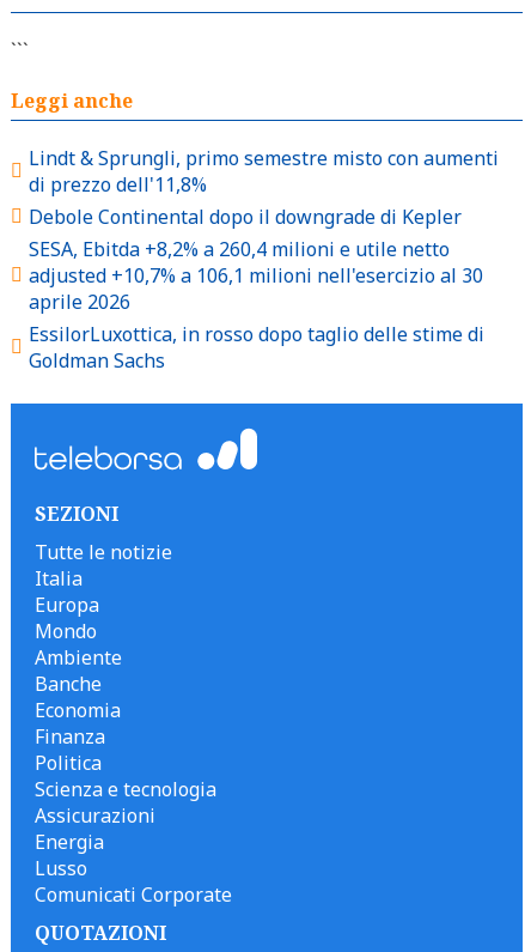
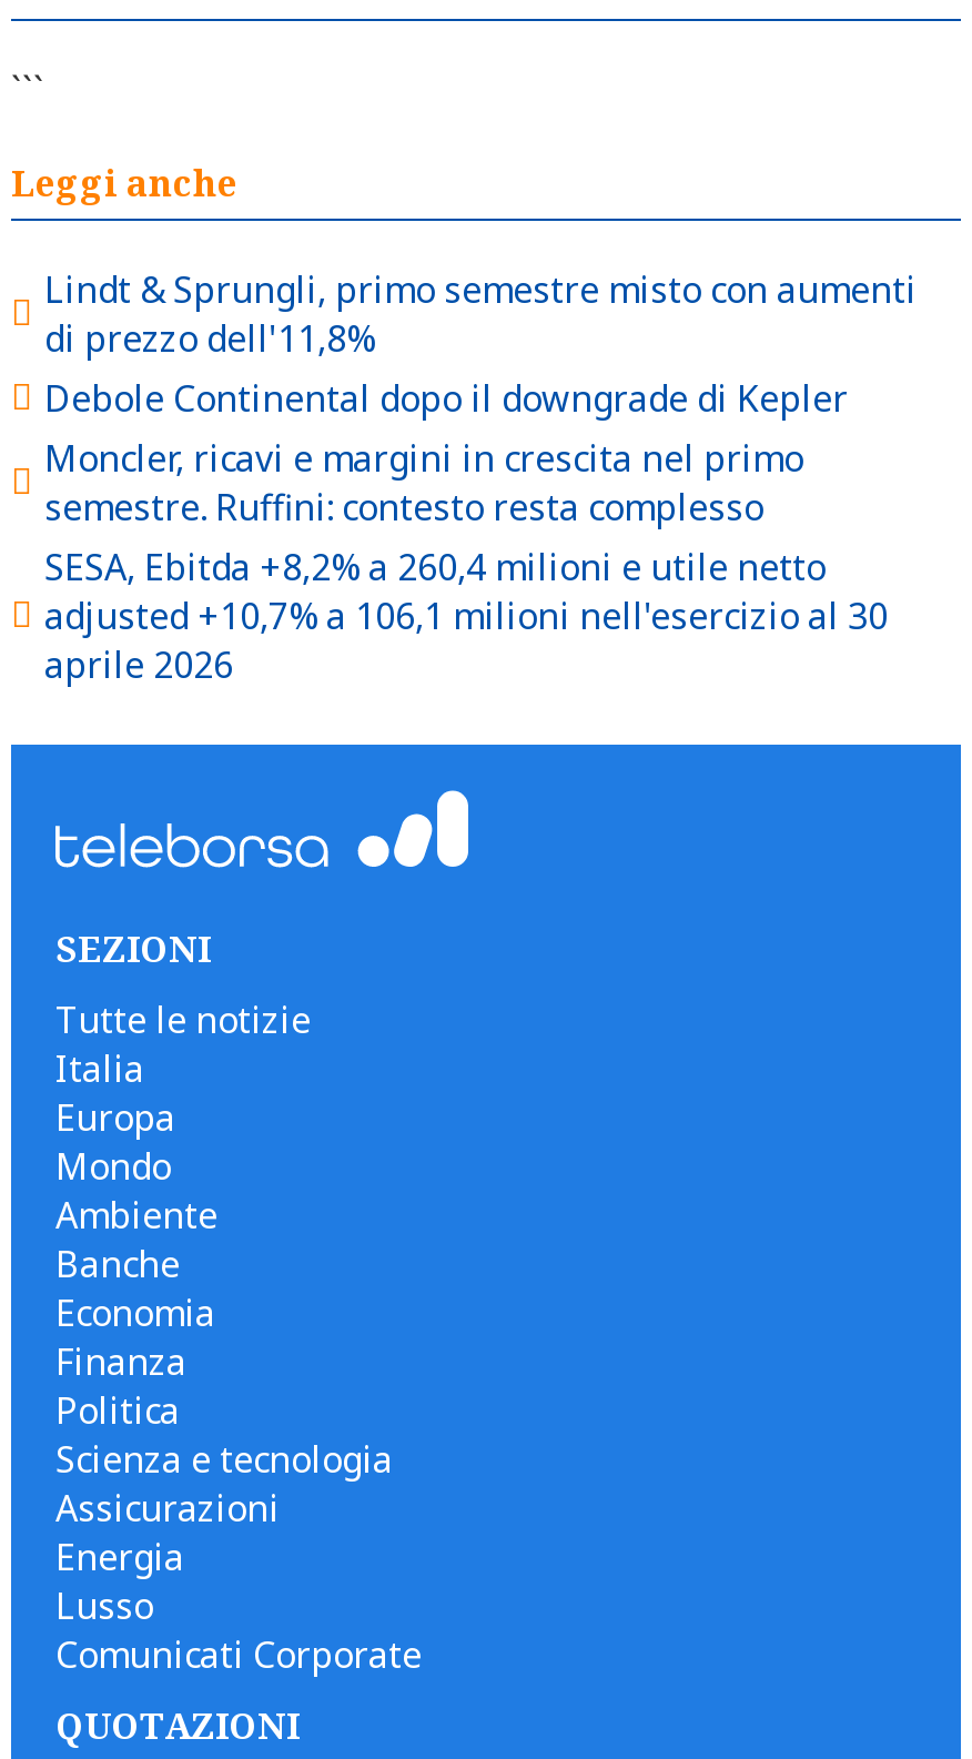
none -> [44,433,803,530] Moncler, ricavi e margini in crescita nel primo | semestre. Ruffini: contesto resta complesso
moved [29,235,483,314] -> [44,542,888,688]: SESA, Ebitda +8,2% a 260,4 milioni e utile netto | adjusted +10,7% a 106,1 milioni nell'esercizio al 30 | aprile 2026
[29,320,484,373] EssilorLuxottica, in rosso dopo taglio delle stime di | Goldman Sachs -> none

